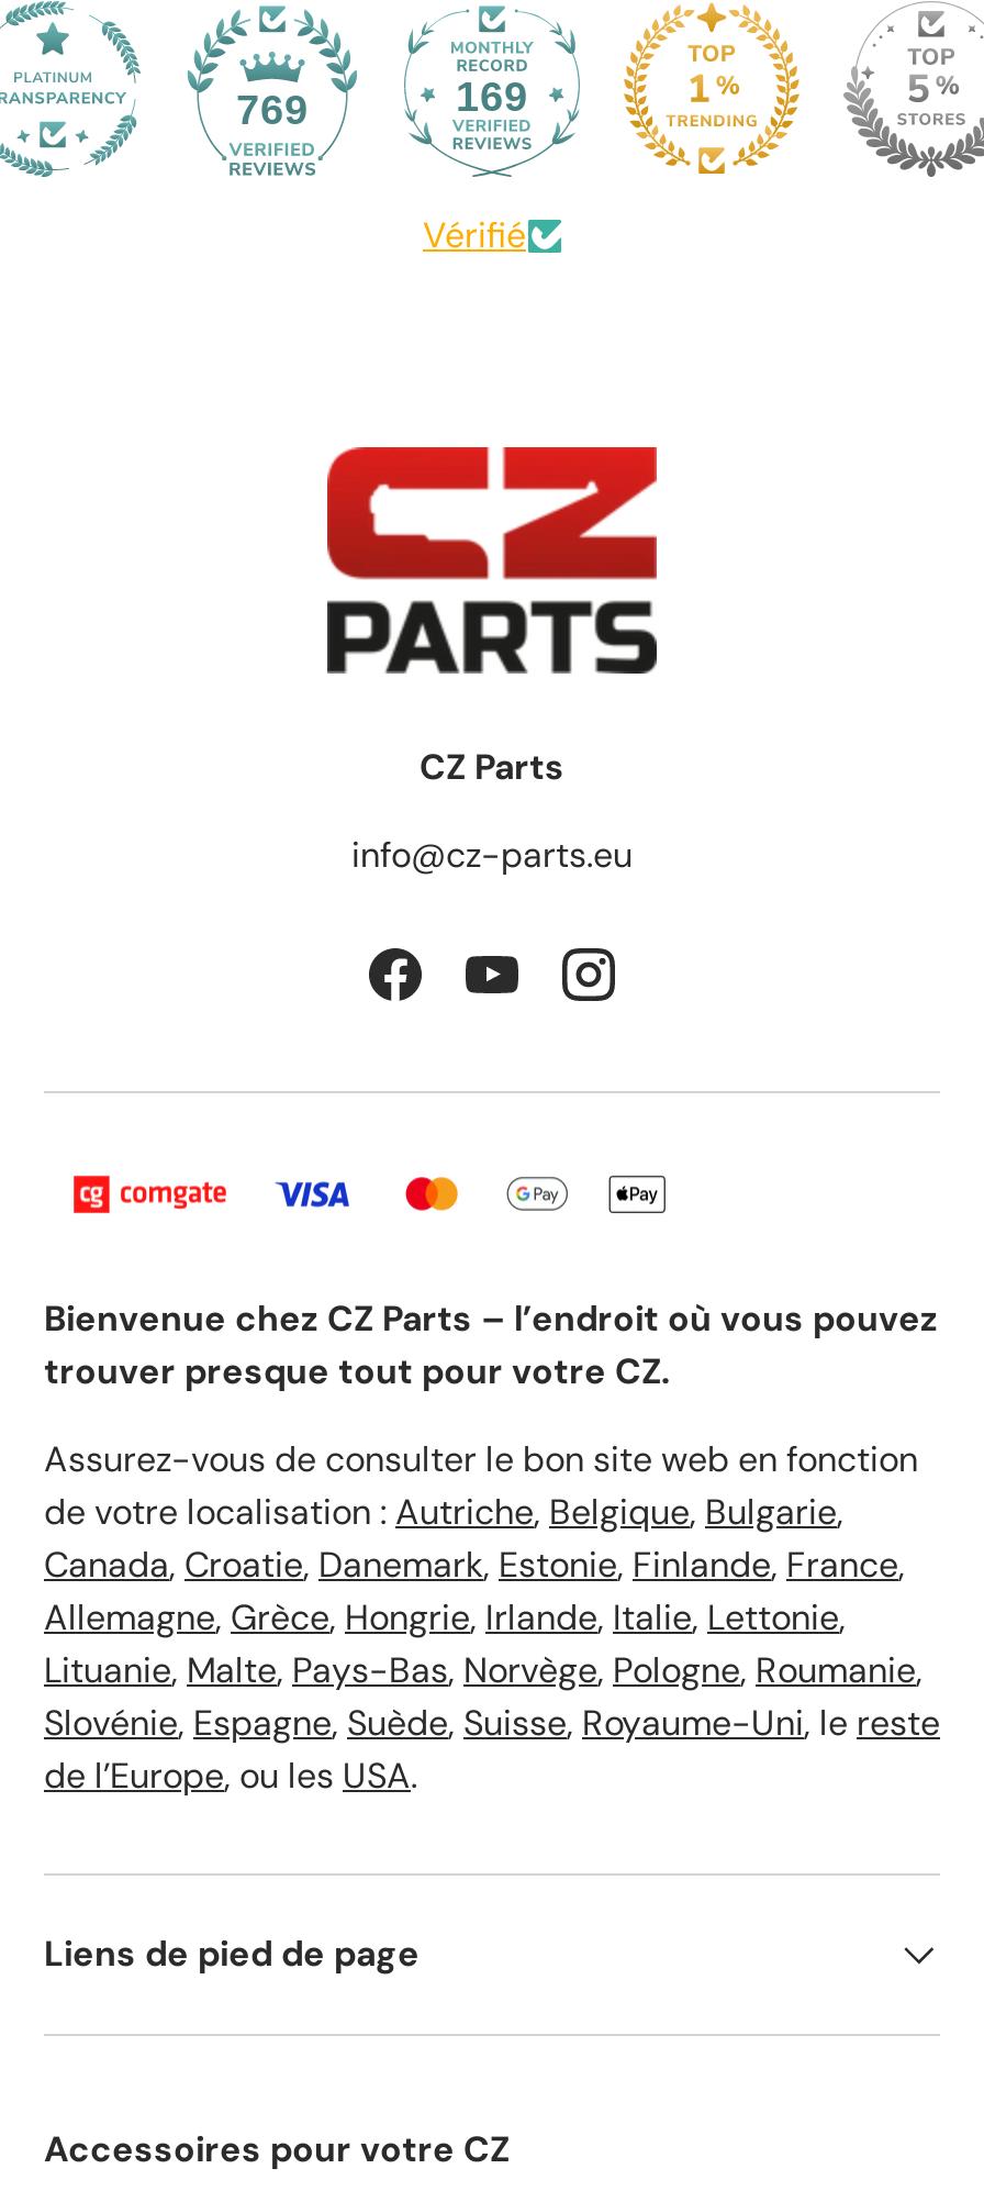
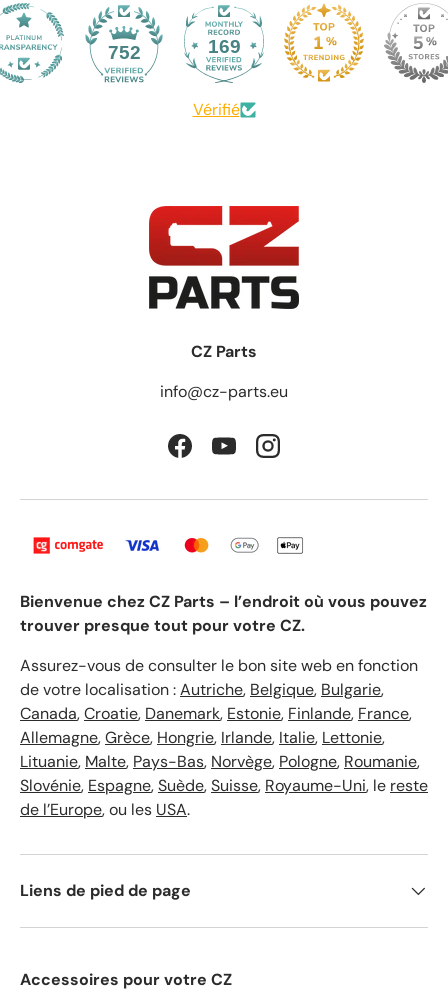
[236,87,309,133] 769 -> [107,42,140,63] 752

